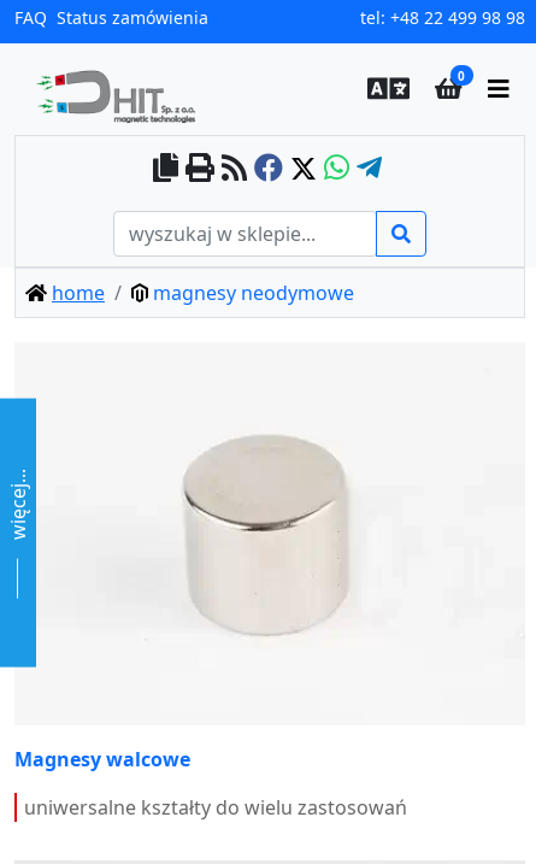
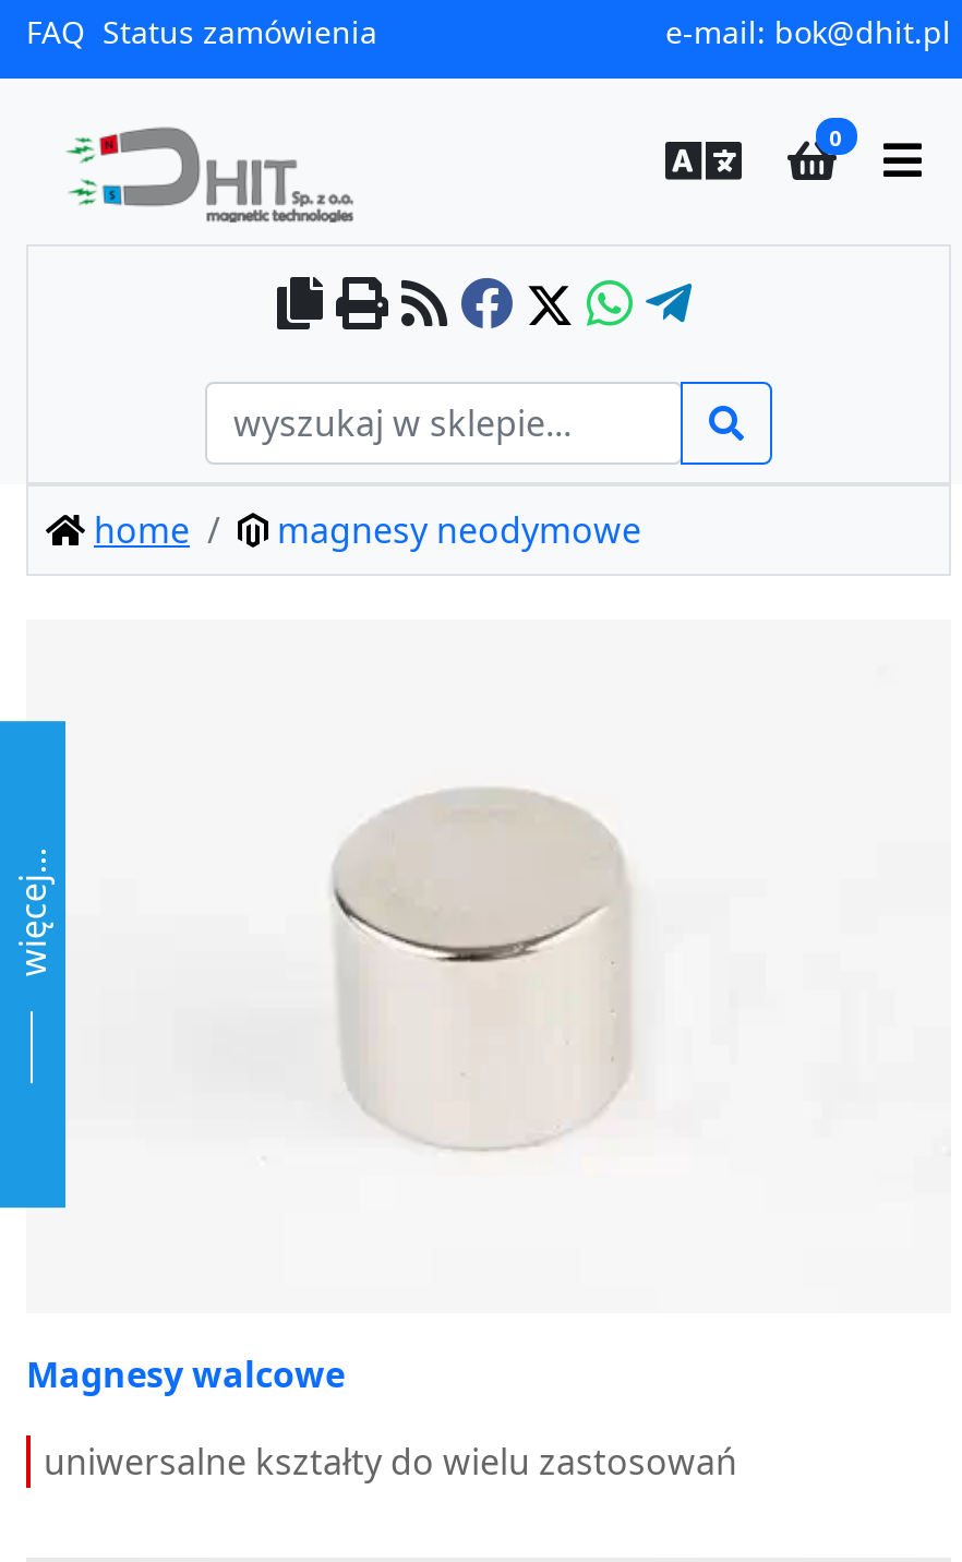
[360,6,525,29] tel: +48 22 499 98 98 -> [665,11,951,52] e-mail: bok@dhit.pl

